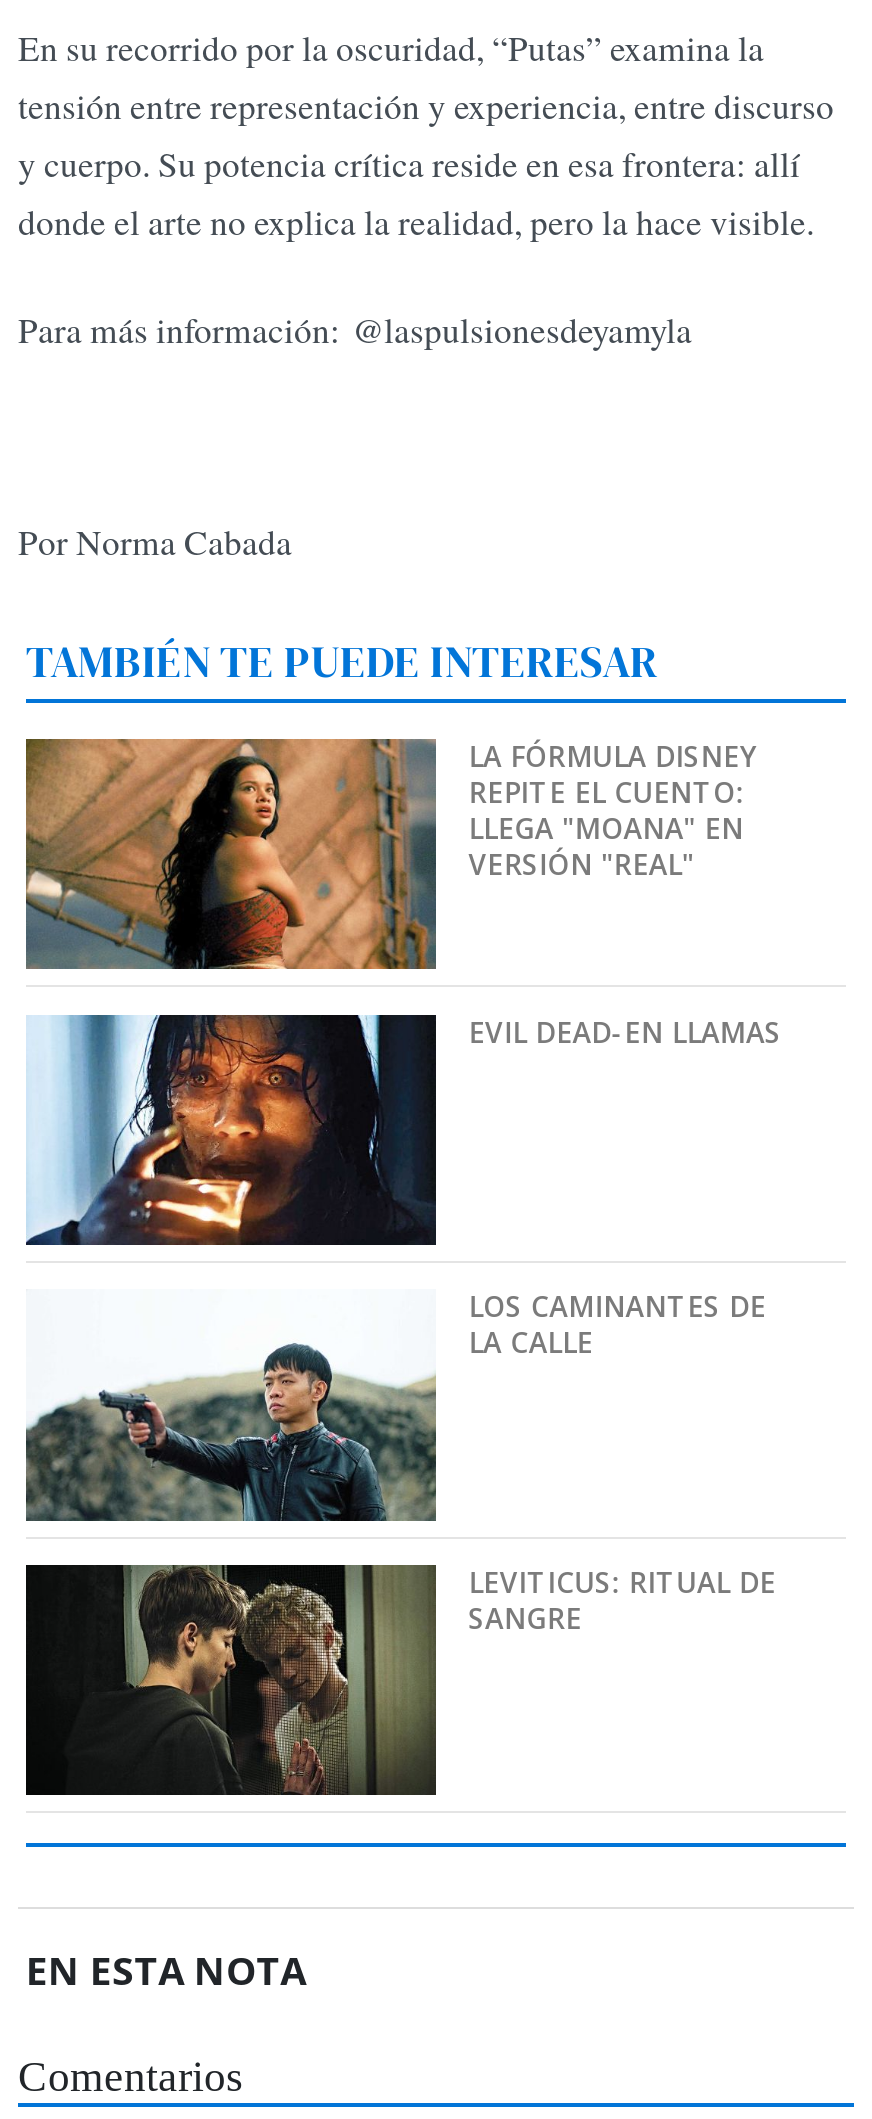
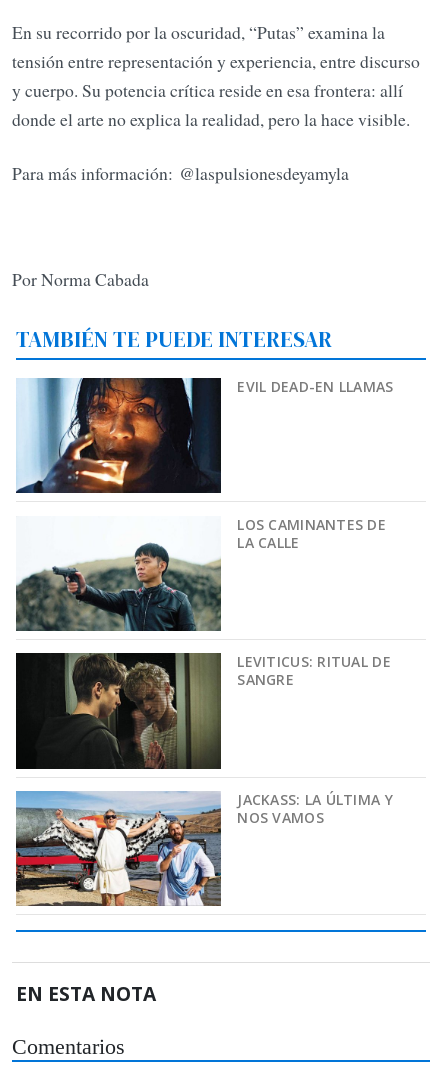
[24,737,756,971] [image] | LA FÓRMULA DISNEY | REPITE EL CUENTO: | LLEGA "MOANA" EN | VERSIÓN "REAL" -> none
moved [28,1011,781,1637] -> [17,376,394,689]: [image] | EVIL DEAD-EN LLAMAS | LOS CAMINANTES DE | LA CALLE | LEVITICUS: RITUAL DE | SANGRE
moved [100,1563,436,1797] -> [53,652,221,769]: [image]
none -> [15,790,393,907] [image] | JACKASS: LA ÚLTIMA Y | NOS VAMOS

